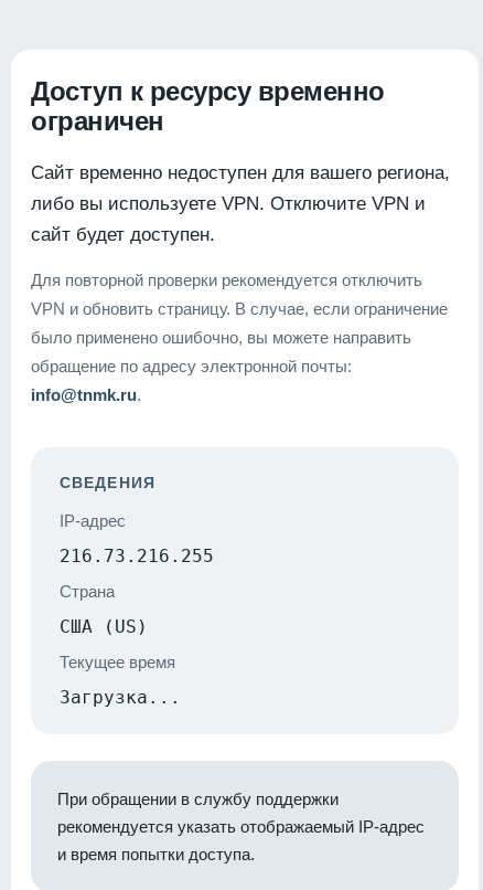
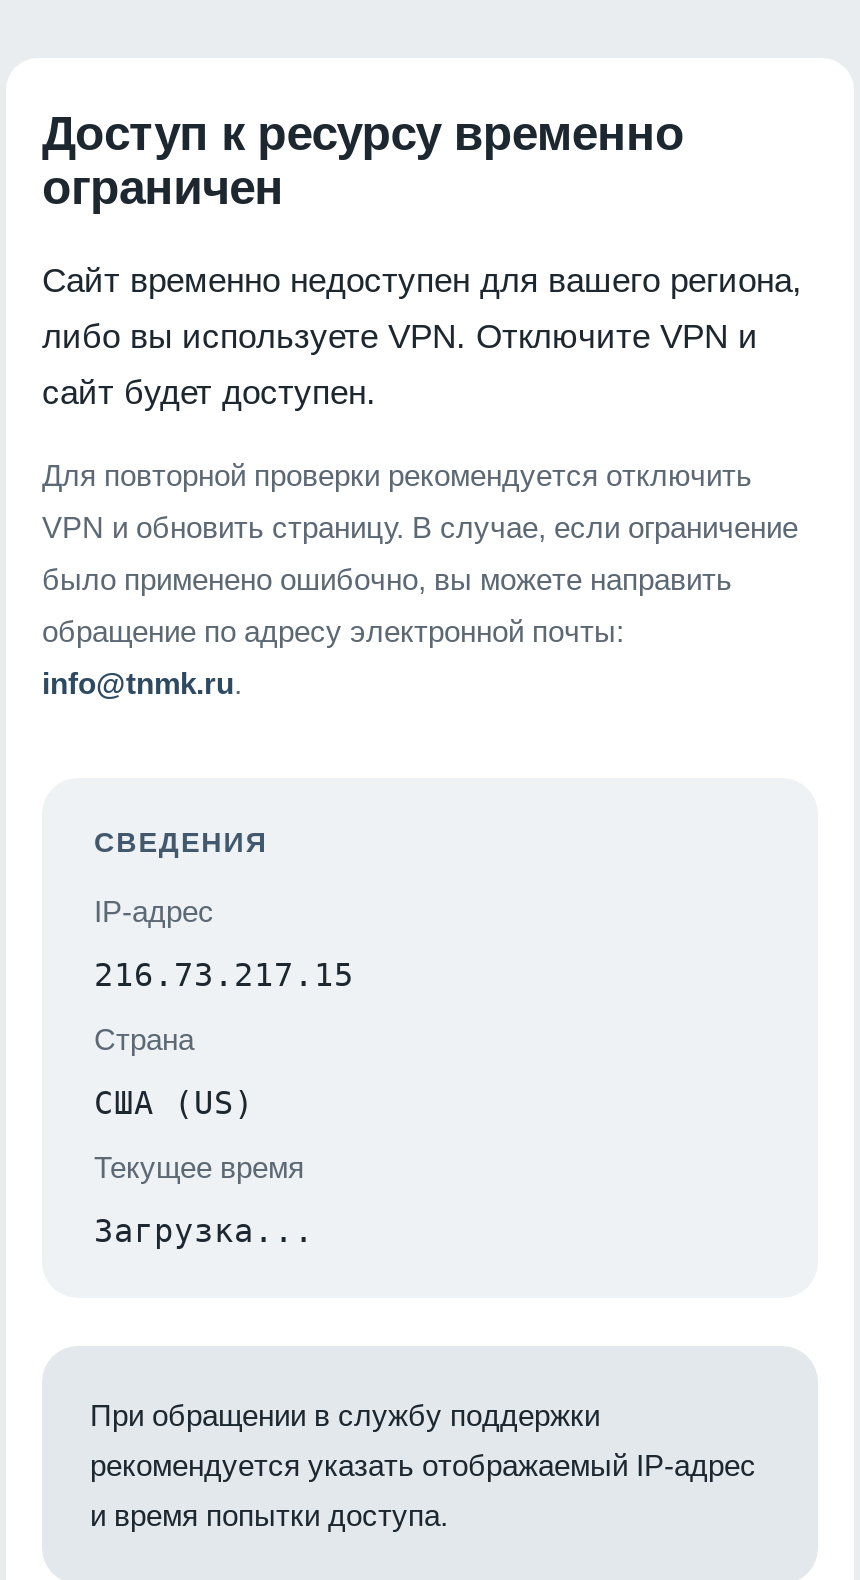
[60,545,214,566] 216.73.216.255 -> [94,955,354,993] 216.73.217.15

